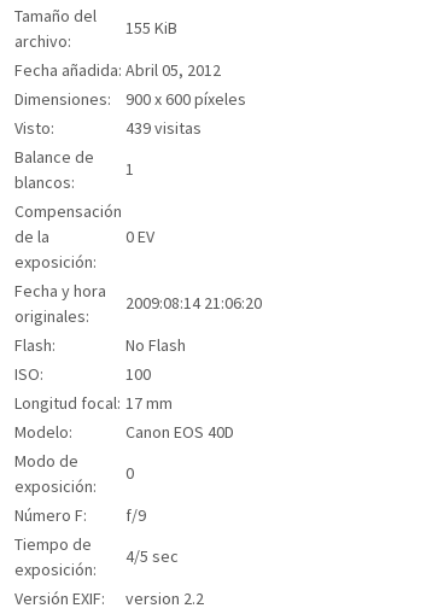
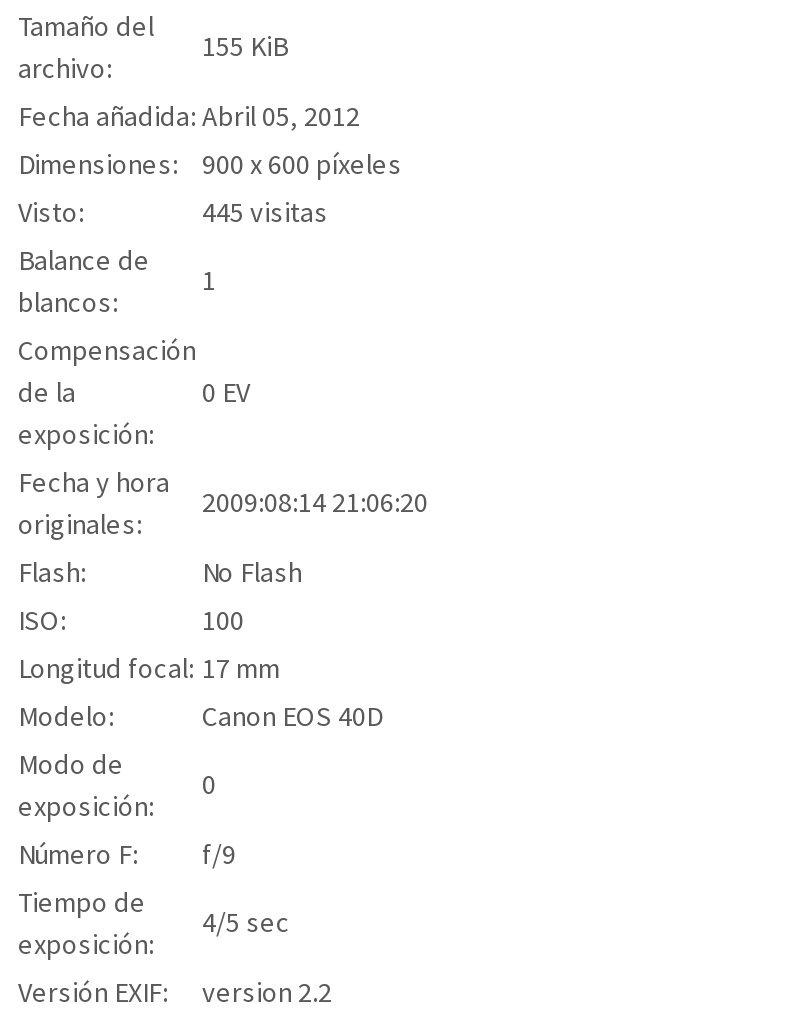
[126,117,202,139] 439 visitas -> [202,194,328,230] 445 visitas

